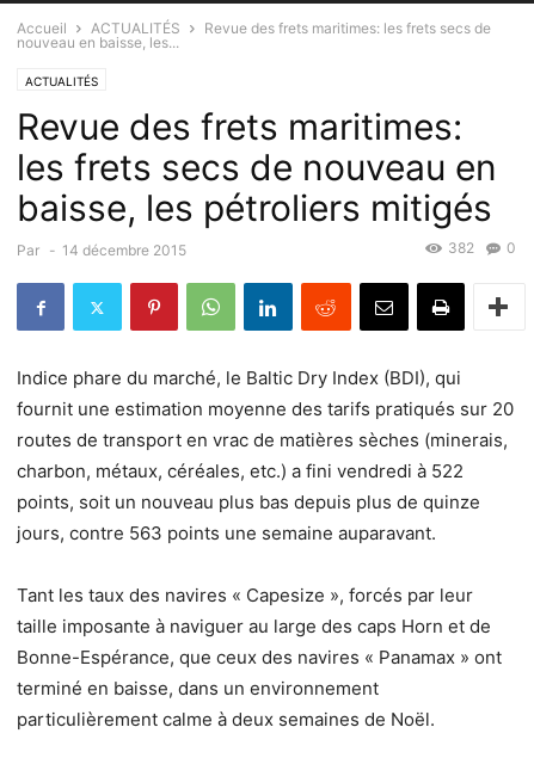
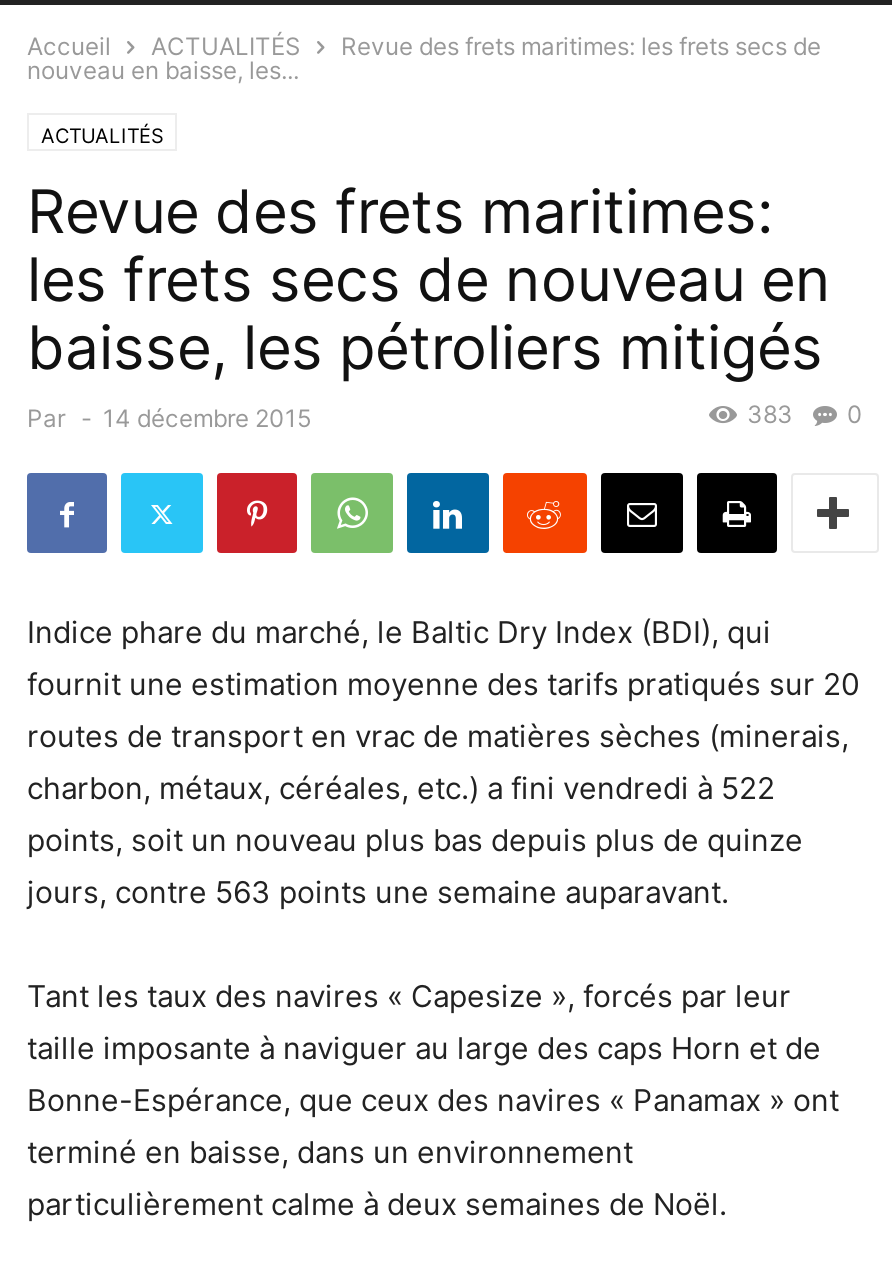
[448,239,516,257] 382 0 -> [747,399,863,429] 383 0

